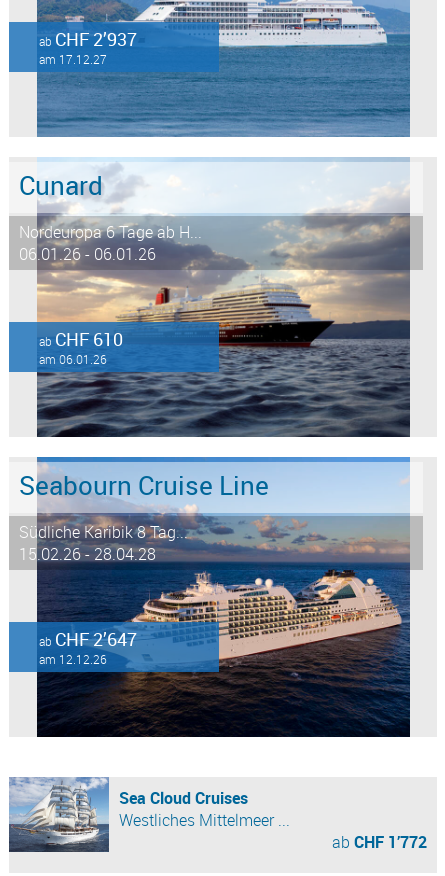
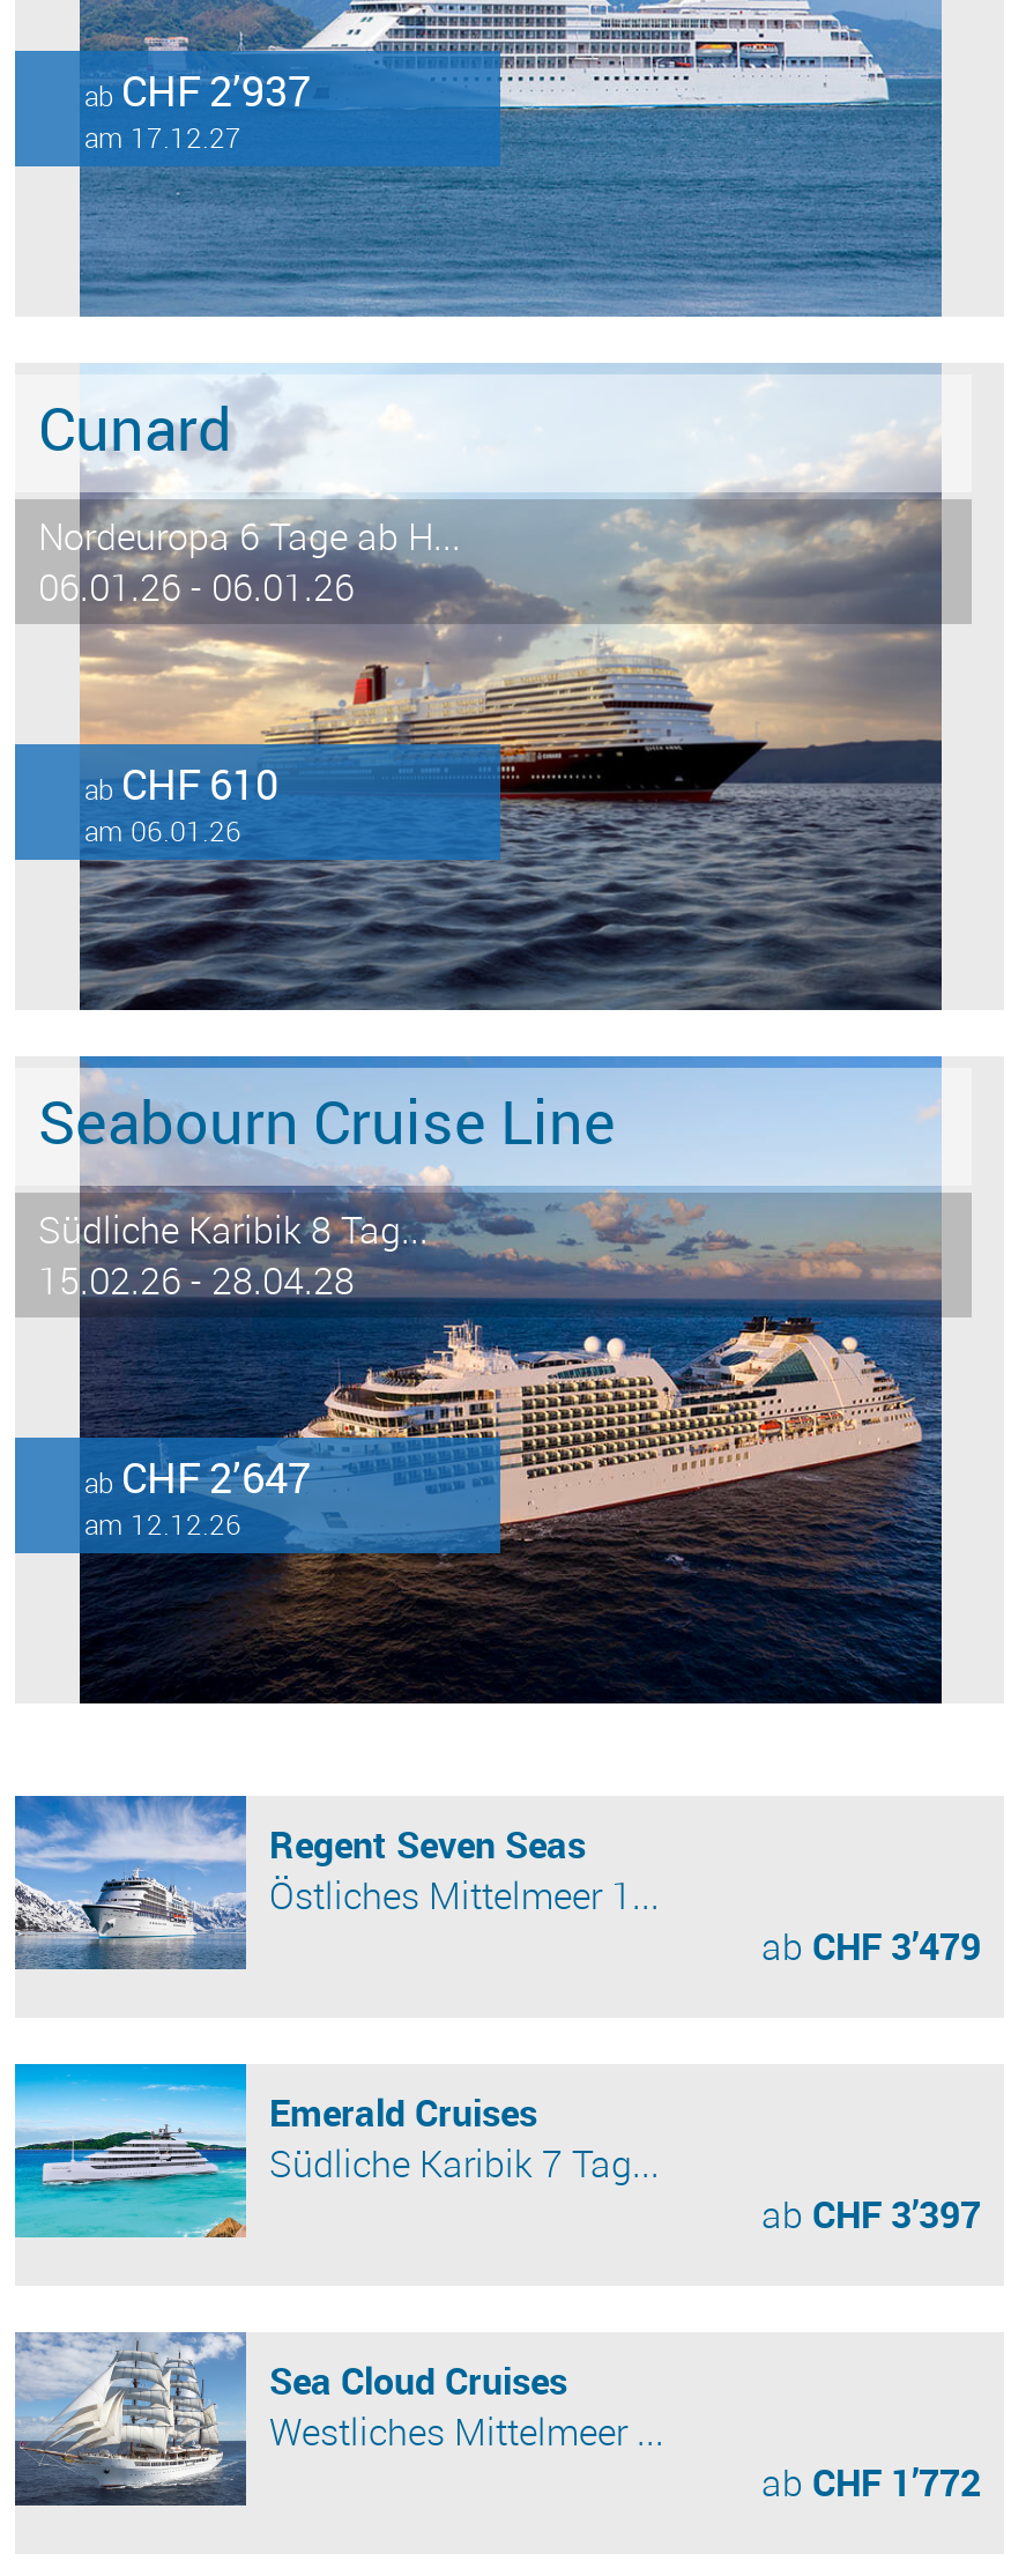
none -> [13,2062,251,2240] [image]
none -> [15,1796,981,2239] [image] | Regent Seven Seas | Östliches Mittelmeer 1... | ab CHF 3’479 | Emerald Cruises | Südliche Karibik 7 Tag... | ab CHF 3’397

